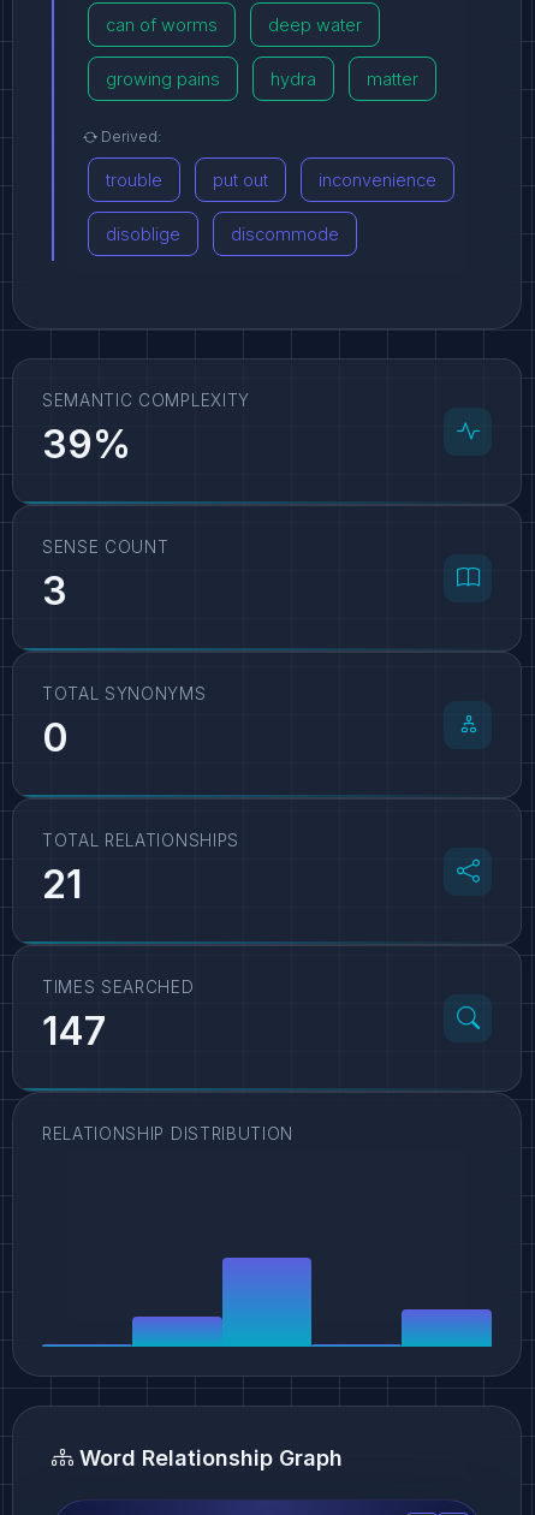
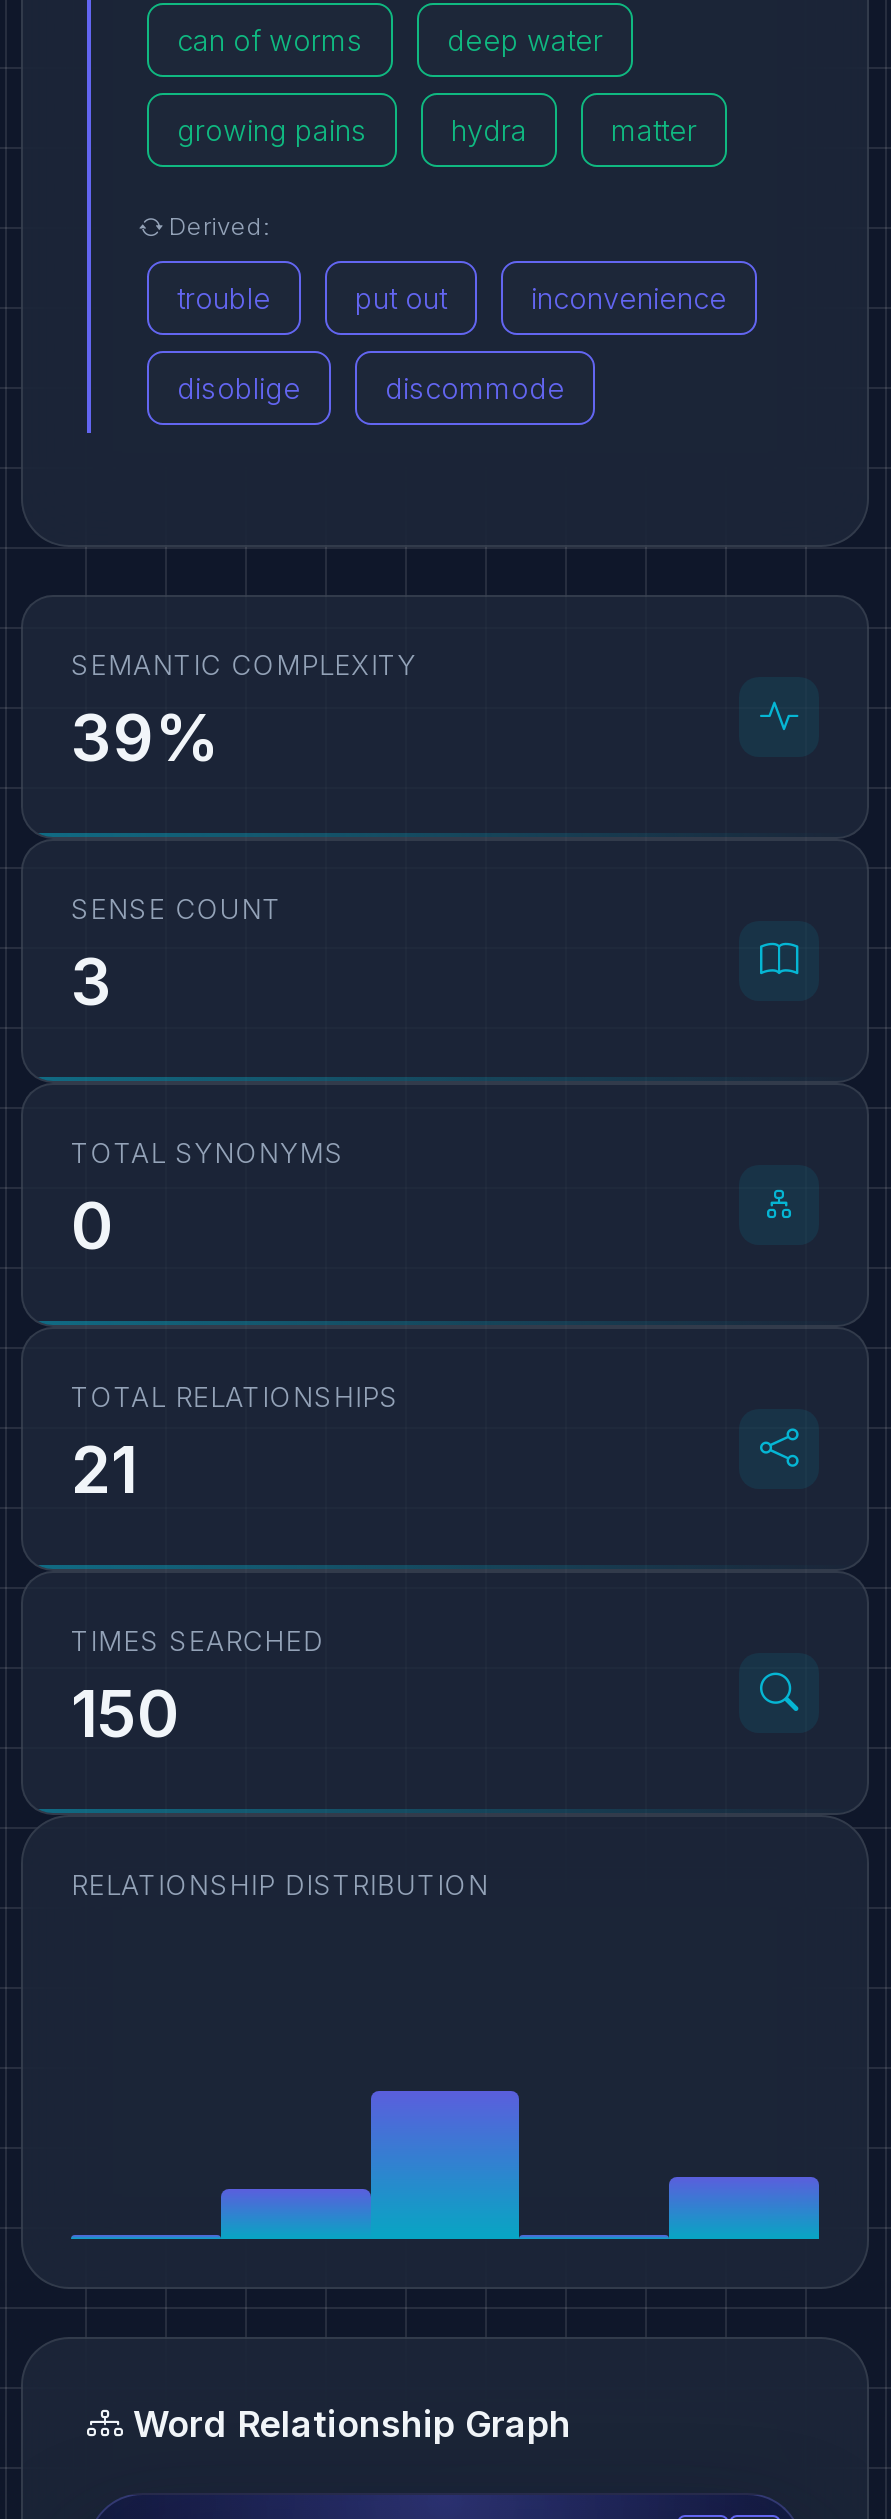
[42,1008,106,1054] 147 -> [71,1675,181,1753] 150

